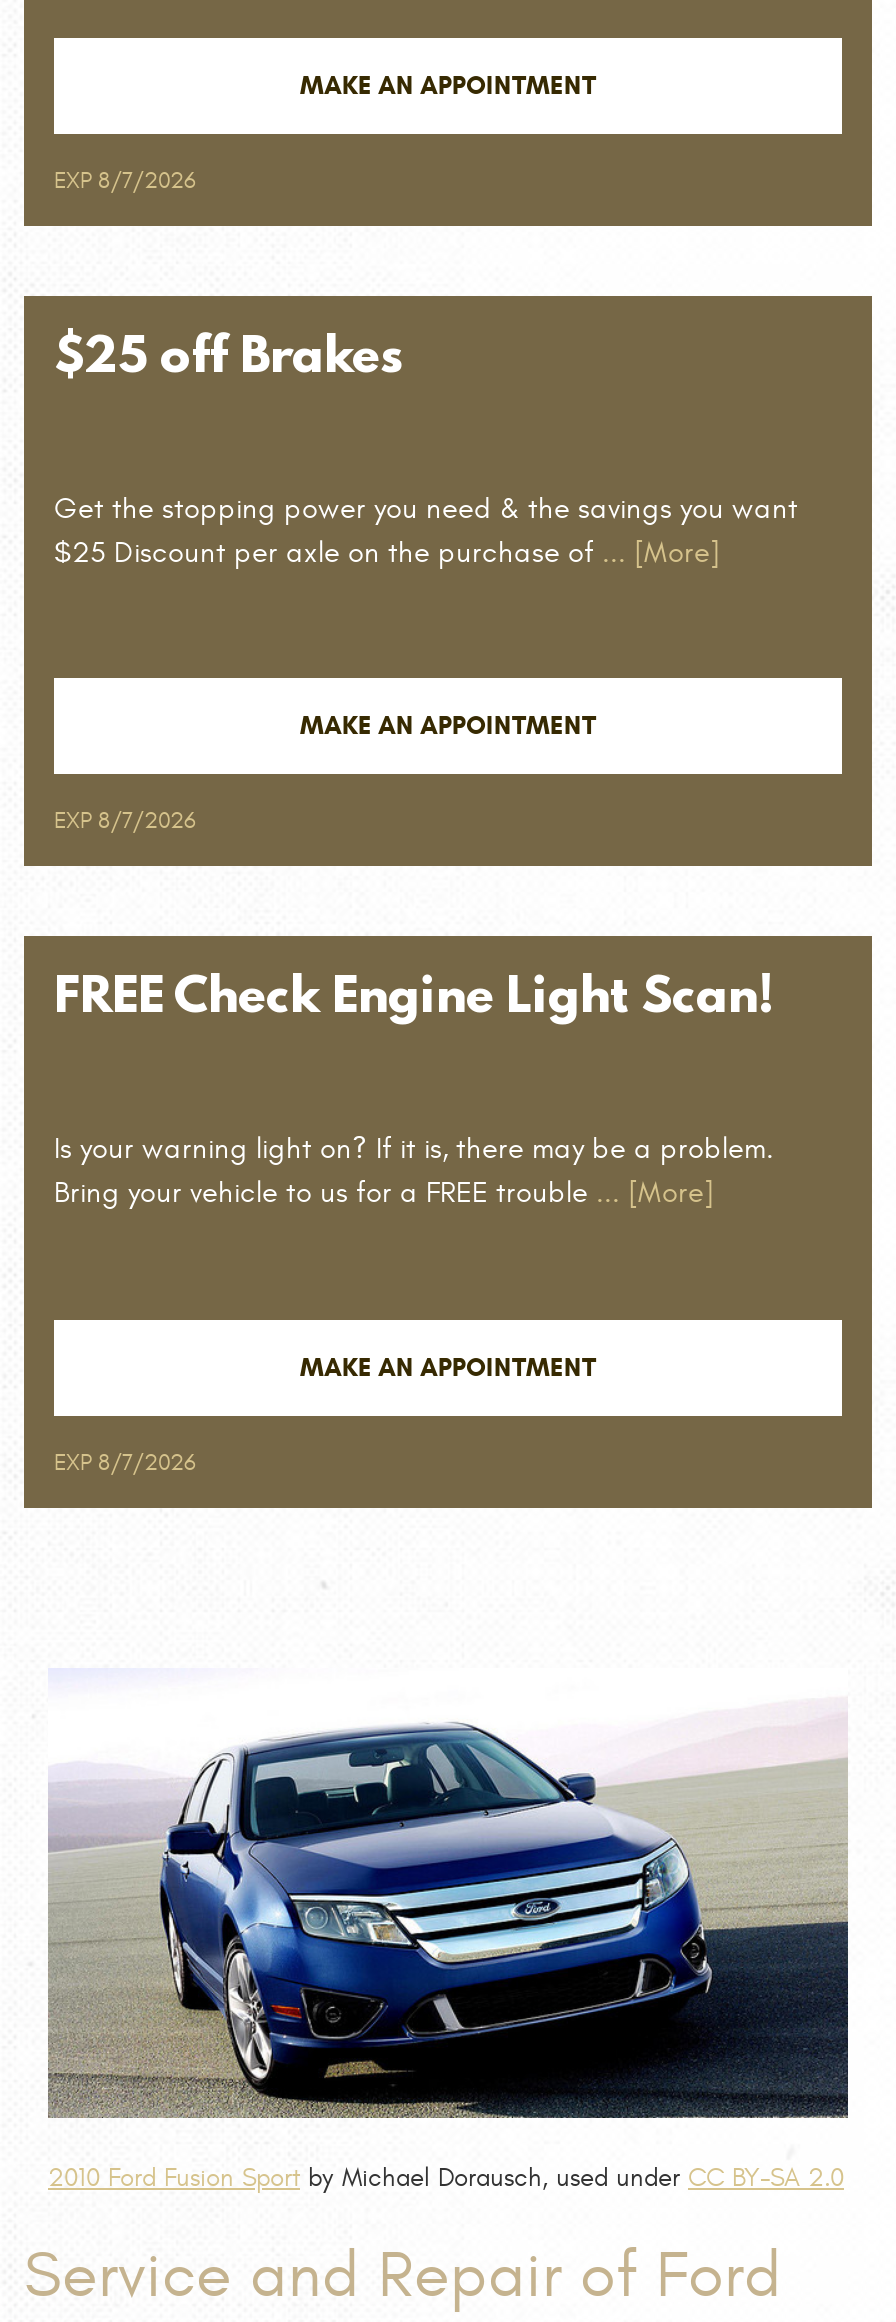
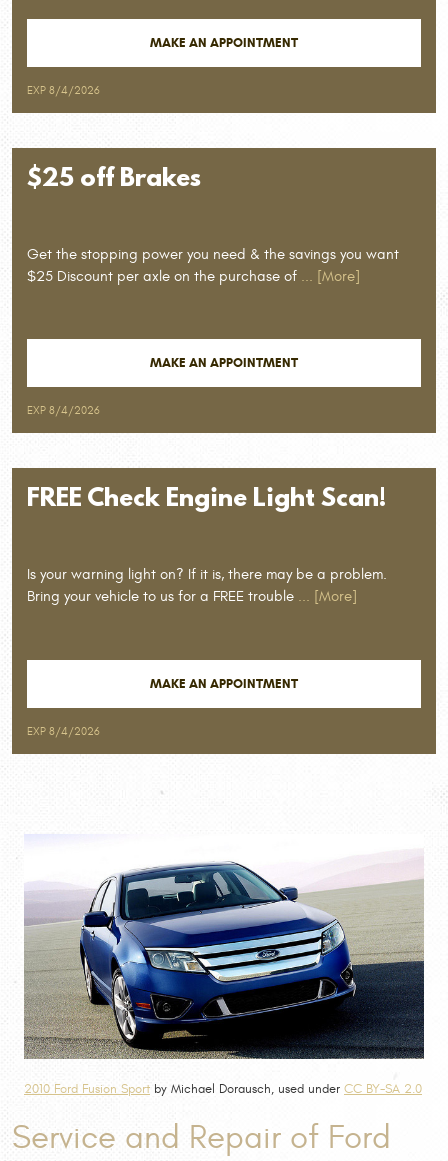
[54,167,196,193] EXP 8/7/2026 -> [27,83,100,96] EXP 8/4/2026
[54,808,196,834] EXP 8/7/2026 -> [27,404,100,417] EXP 8/4/2026
[54,1449,196,1475] EXP 8/7/2026 -> [27,725,100,738] EXP 8/4/2026

